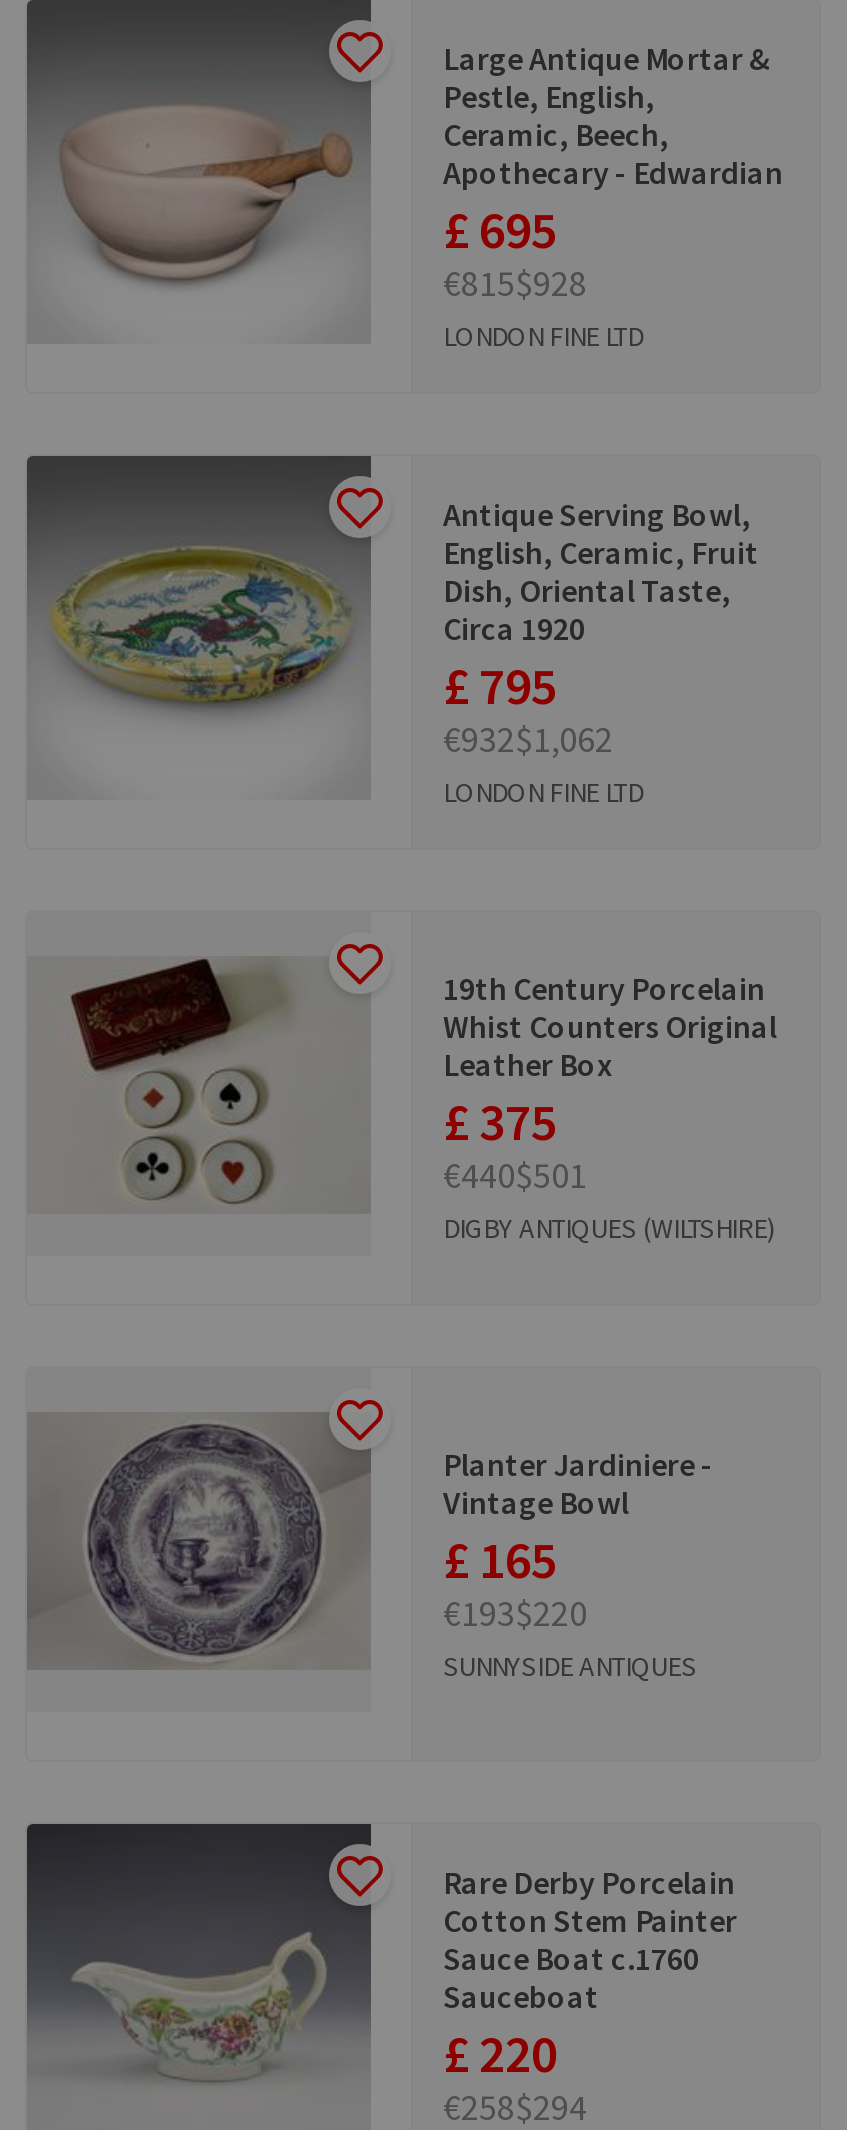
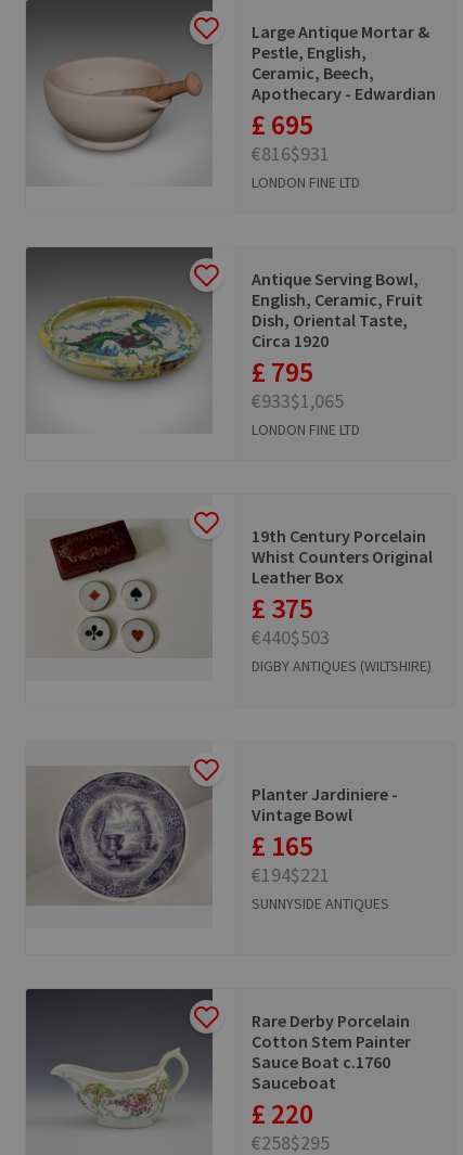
[443,259,587,305] €815$928 -> [252,140,330,165] €816$931
[443,715,613,761] €932$1,062 -> [252,388,344,413] €933$1,065
[443,1152,587,1198] €440$501 -> [252,625,330,650] €440$503
[443,1589,587,1635] €193$220 -> [252,862,330,887] €194$221
[443,2083,587,2129] €258$294 -> [252,1130,330,1154] €258$295

